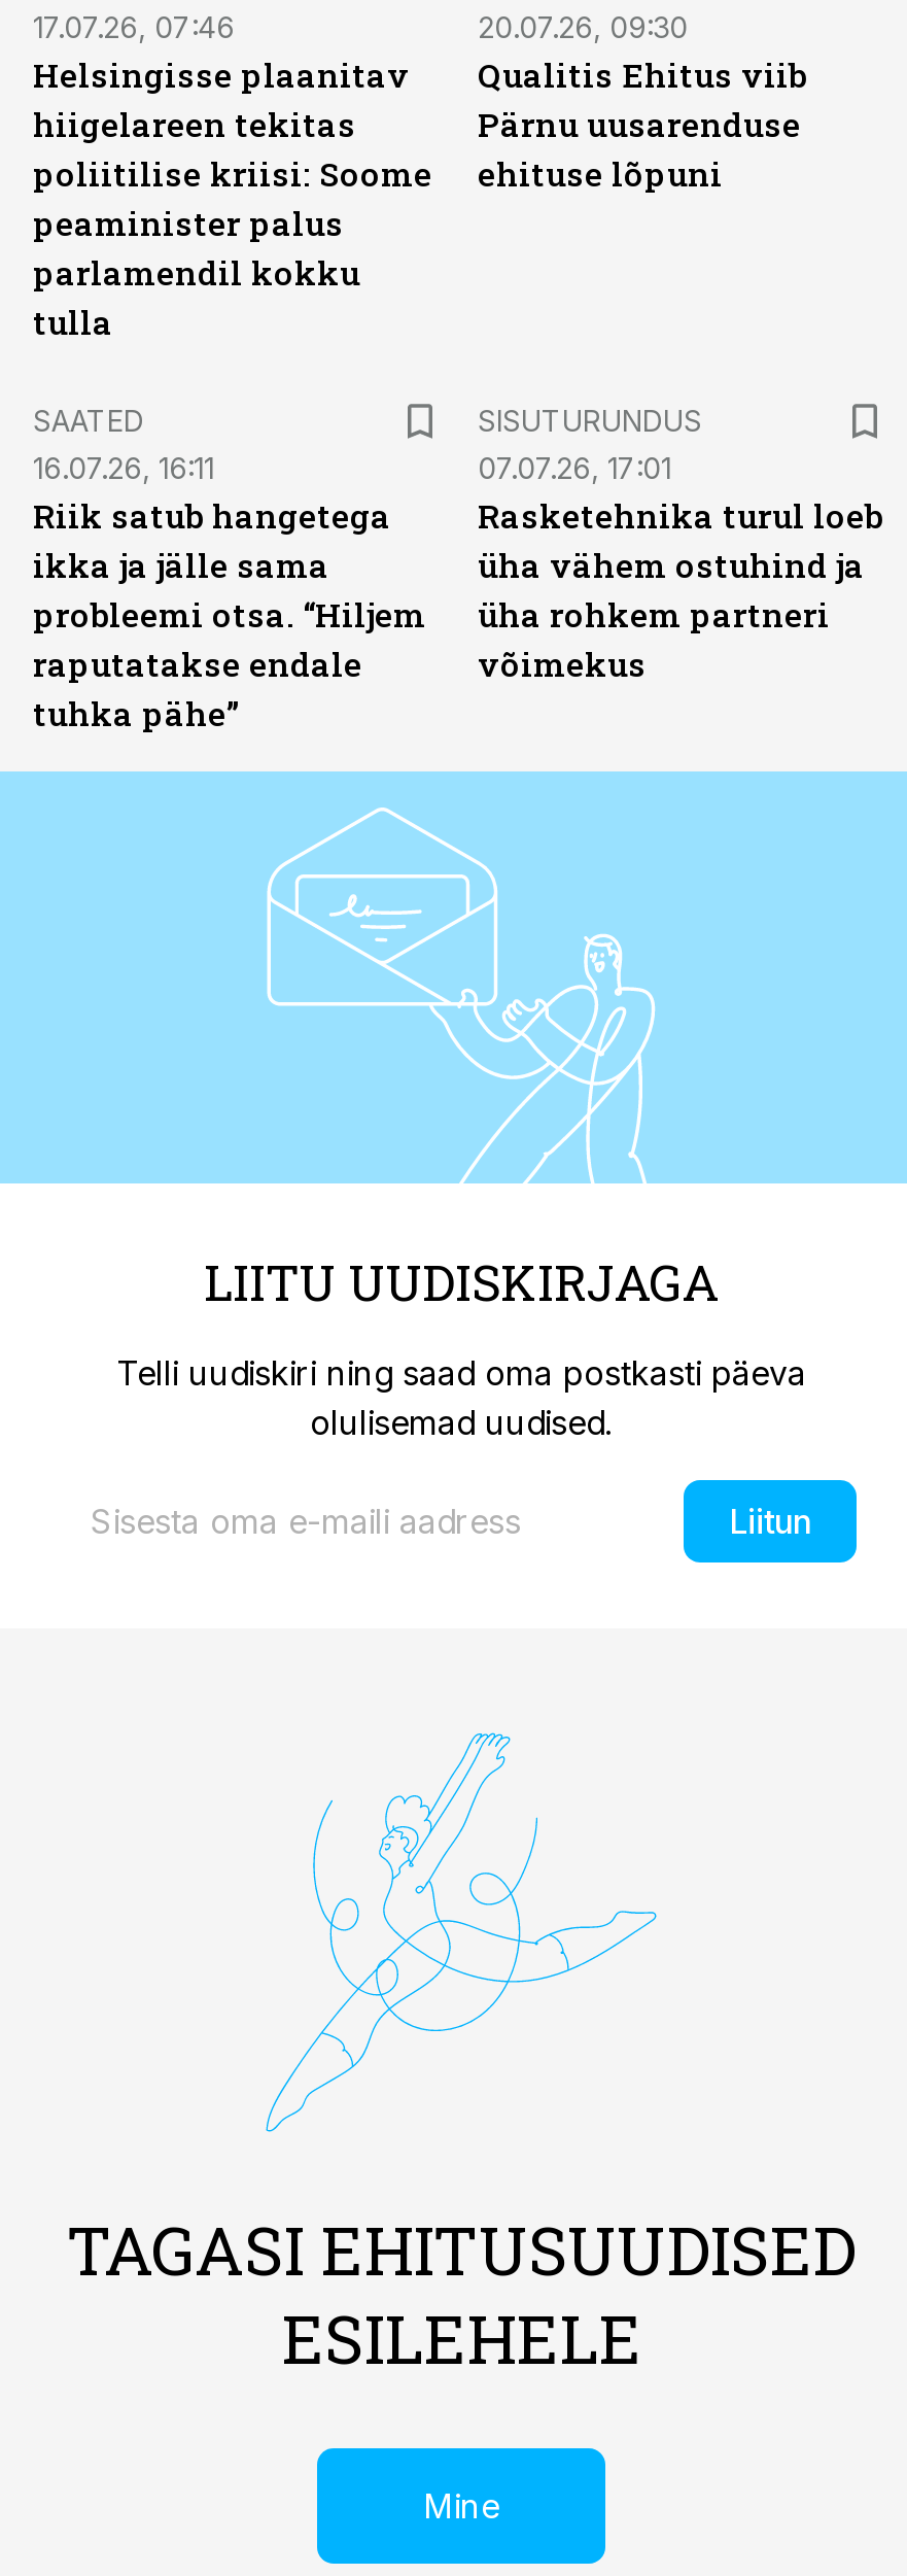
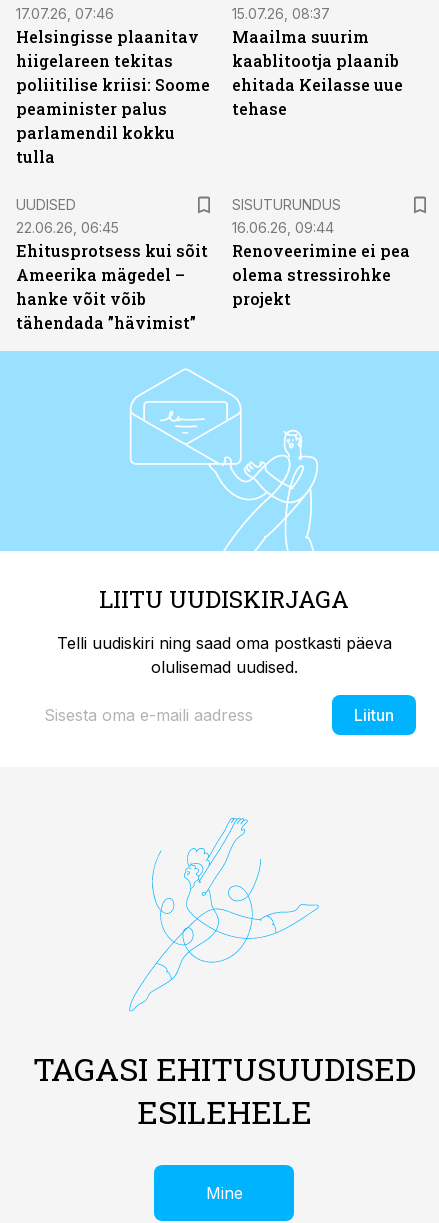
[478,9,807,195] 20.07.26, 09:30 | Qualitis Ehitus viib | Pärnu uusarenduse | ehituse lõpuni -> [232,5,403,119] 15.07.26, 08:37 | Maailma suurim | kaablitootja plaanib | ehitada Keilasse uue | tehase
[33,403,426,734] SAATED | 16.07.26, 16:11 | Riik satub hangetega | ikka ja jälle sama | probleemi otsa. “Hiljem | raputatakse endale | tuhka pähe” -> [16,196,208,333] UUDISED | 22.06.26, 06:45 | Ehitusprotsess kui sõit | Ameerika mägedel – | hanke võit võib | tähendada ”hävimist”
[478,450,883,685] 07.07.26, 17:01 | Rasketehnika turul loeb | üha vähem ostuhind ja | üha rohkem partneri | võimekus -> [232,219,410,309] 16.06.26, 09:44 | Renoveerimine ei pea | olema stressirohke | projekt

